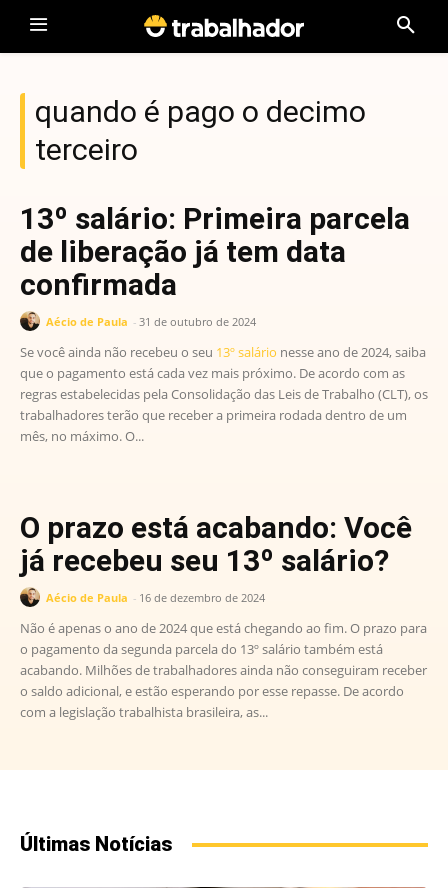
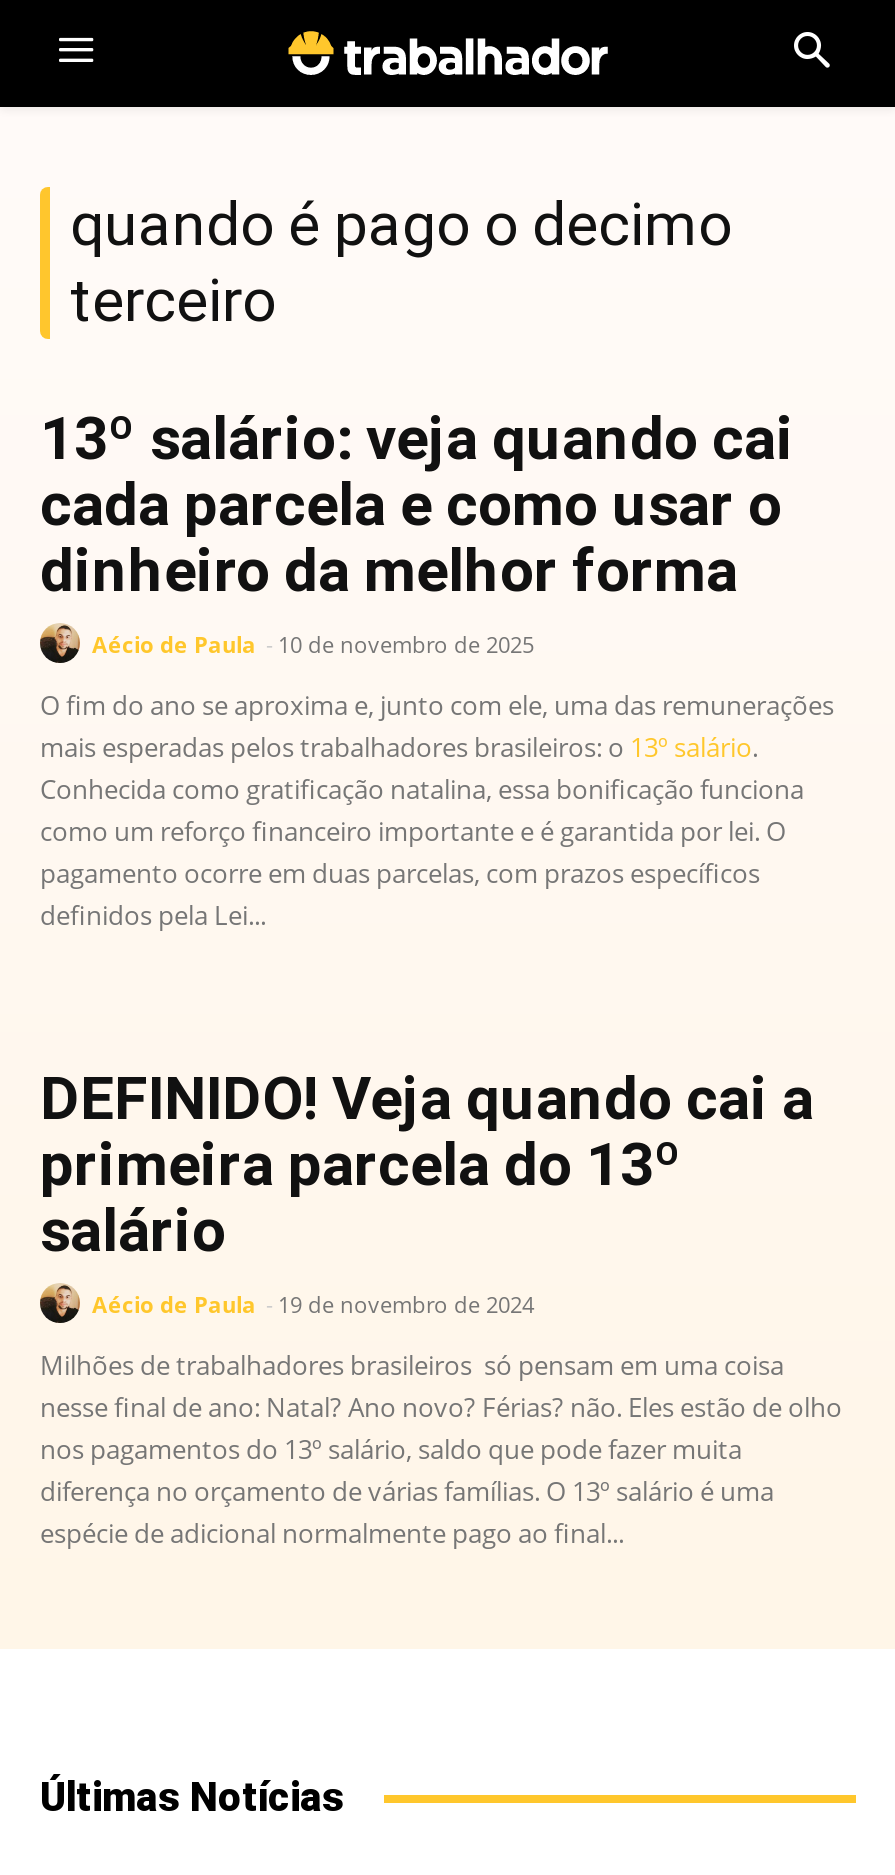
[20,201,410,329] 13º salário: Primeira parcela | de liberação já tem data | confirmada | Aécio de Paula - 31 de outubro de 2024 -> [40,403,794,660] 13º salário: veja quando cai | cada parcela e como usar o | dinheiro da melhor forma | Aécio de Paula - 10 de novembro de 2025
[20,343,428,445] Se você ainda não recebeu o seu 13º salário nesse ano de 2024, saiba | que o pagamento está cada vez mais próximo. De acordo com as | regras estabelecidas pela Consolidação das Leis de Trabalho (CLT), os | trabalhadores terão que receber a primeira rodada dentro de um | mês, no máximo. O... -> [40,687,834,933] O fim do ano se aproxima e, junto com ele, uma das remunerações | mais esperadas pelos trabalhadores brasileiros: o 13º salário. | Conhecida como gratificação natalina, essa bonificação funciona | como um reforço financeiro importante e é garantida por lei. O | pagamento ocorre em duas parcelas, com prazos específicos | definidos pela Lei...
[20,510,412,605] O prazo está acabando: Você | já recebeu seu 13º salário? | Aécio de Paula - 16 de dezembro de 2024 -> [40,1063,814,1320] DEFINIDO! Veja quando cai a | primeira parcela do 13º | salário | Aécio de Paula - 19 de novembro de 2024
[20,619,427,721] Não é apenas o ano de 2024 que está chegando ao fim. O prazo para | o pagamento da segunda parcela do 13º salário também está | acabando. Milhões de trabalhadores ainda não conseguiram receber | o saldo adicional, e estão esperando por esse repasse. De acordo | com a legislação trabalhista brasileira, as... -> [40,1347,842,1551] Milhões de trabalhadores brasileiros só pensam em uma coisa | nesse final de ano: Natal? Ano novo? Férias? não. Eles estão de olho | nos pagamentos do 13º salário, saldo que pode fazer muita | diferença no orçamento de várias famílias. O 13º salário é uma | espécie de adicional normalmente pago ao final...

